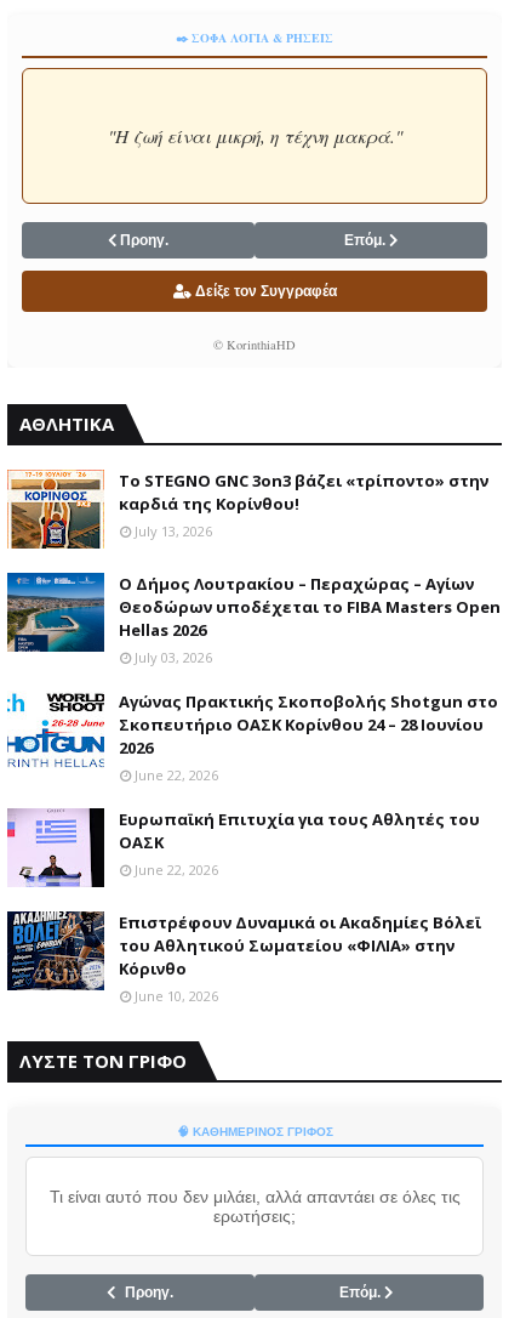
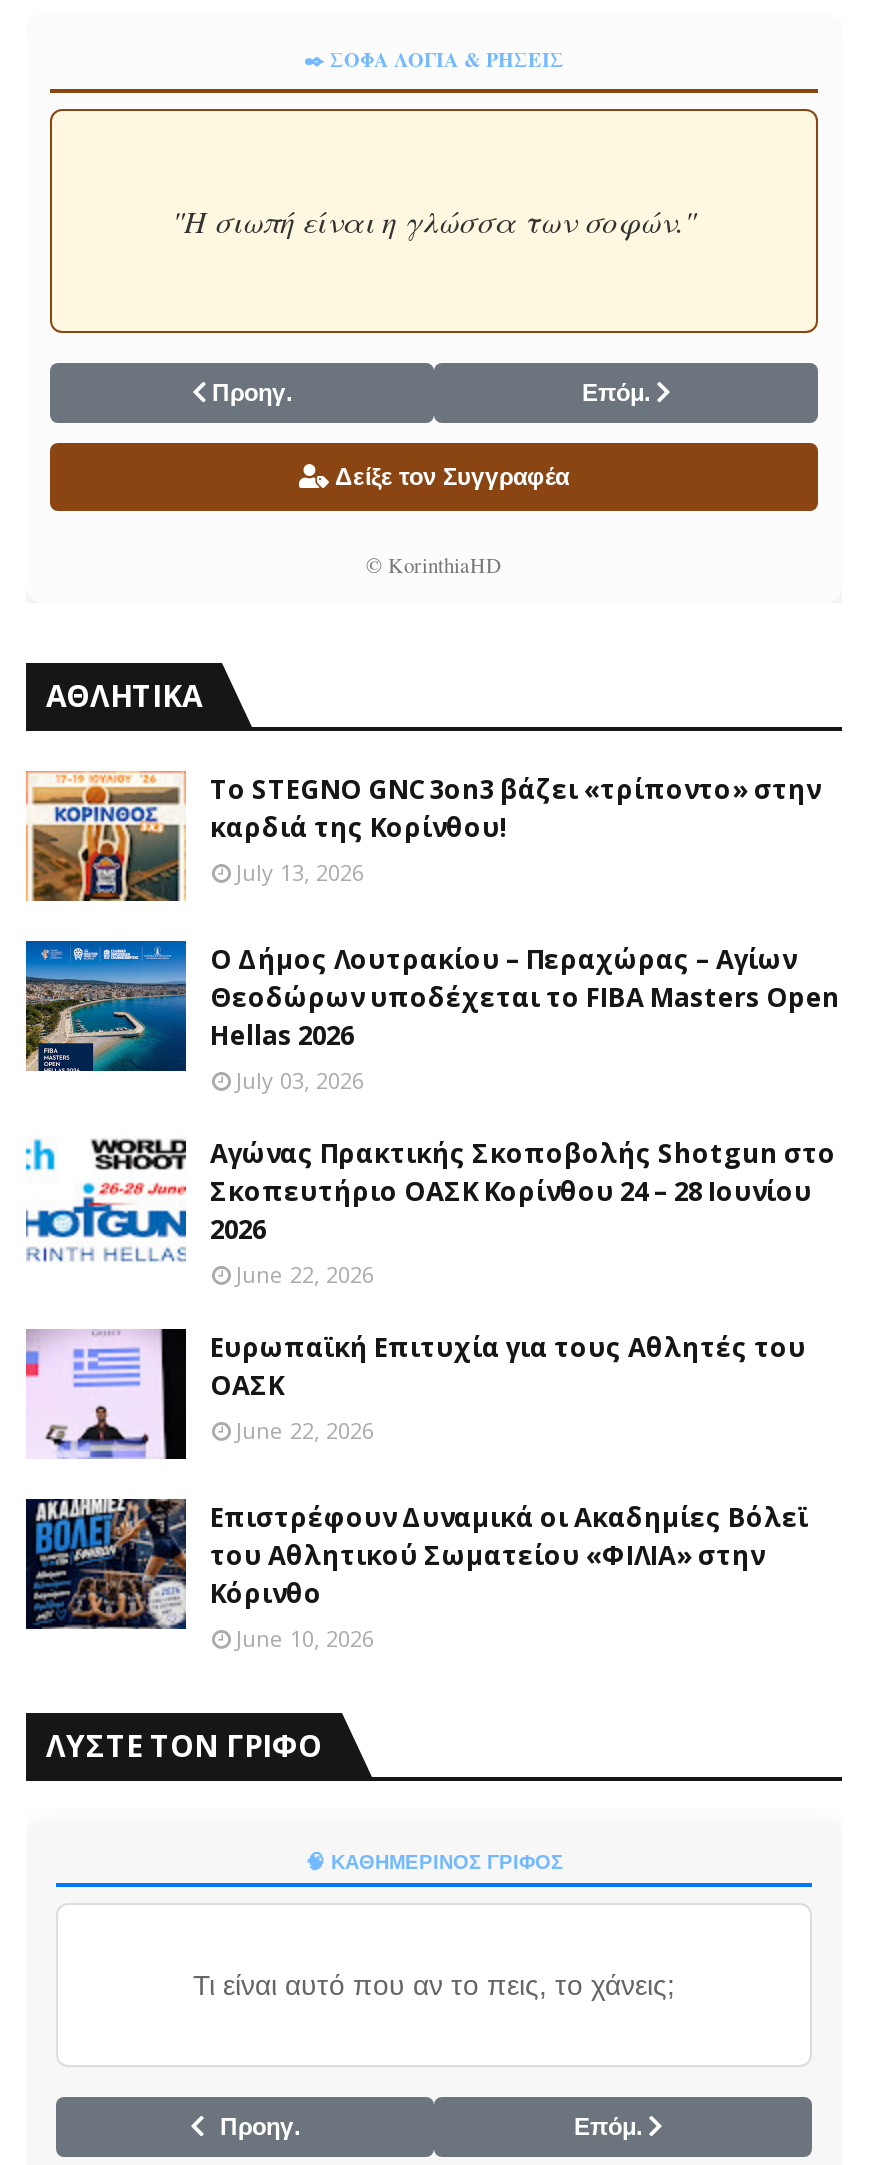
[107,123,402,148] "Η ζωή είναι μικρή, η τέχνη μακρά." -> [172,200,696,240] "Η σιωπή είναι η γλώσσα των σοφών."
[49,1186,460,1225] Τι είναι αυτό που δεν μιλάει, αλλά απαντάει σε όλες τις | ερωτήσεις; -> [193,1968,675,2000] Τι είναι αυτό που αν το πεις, το χάνεις;

